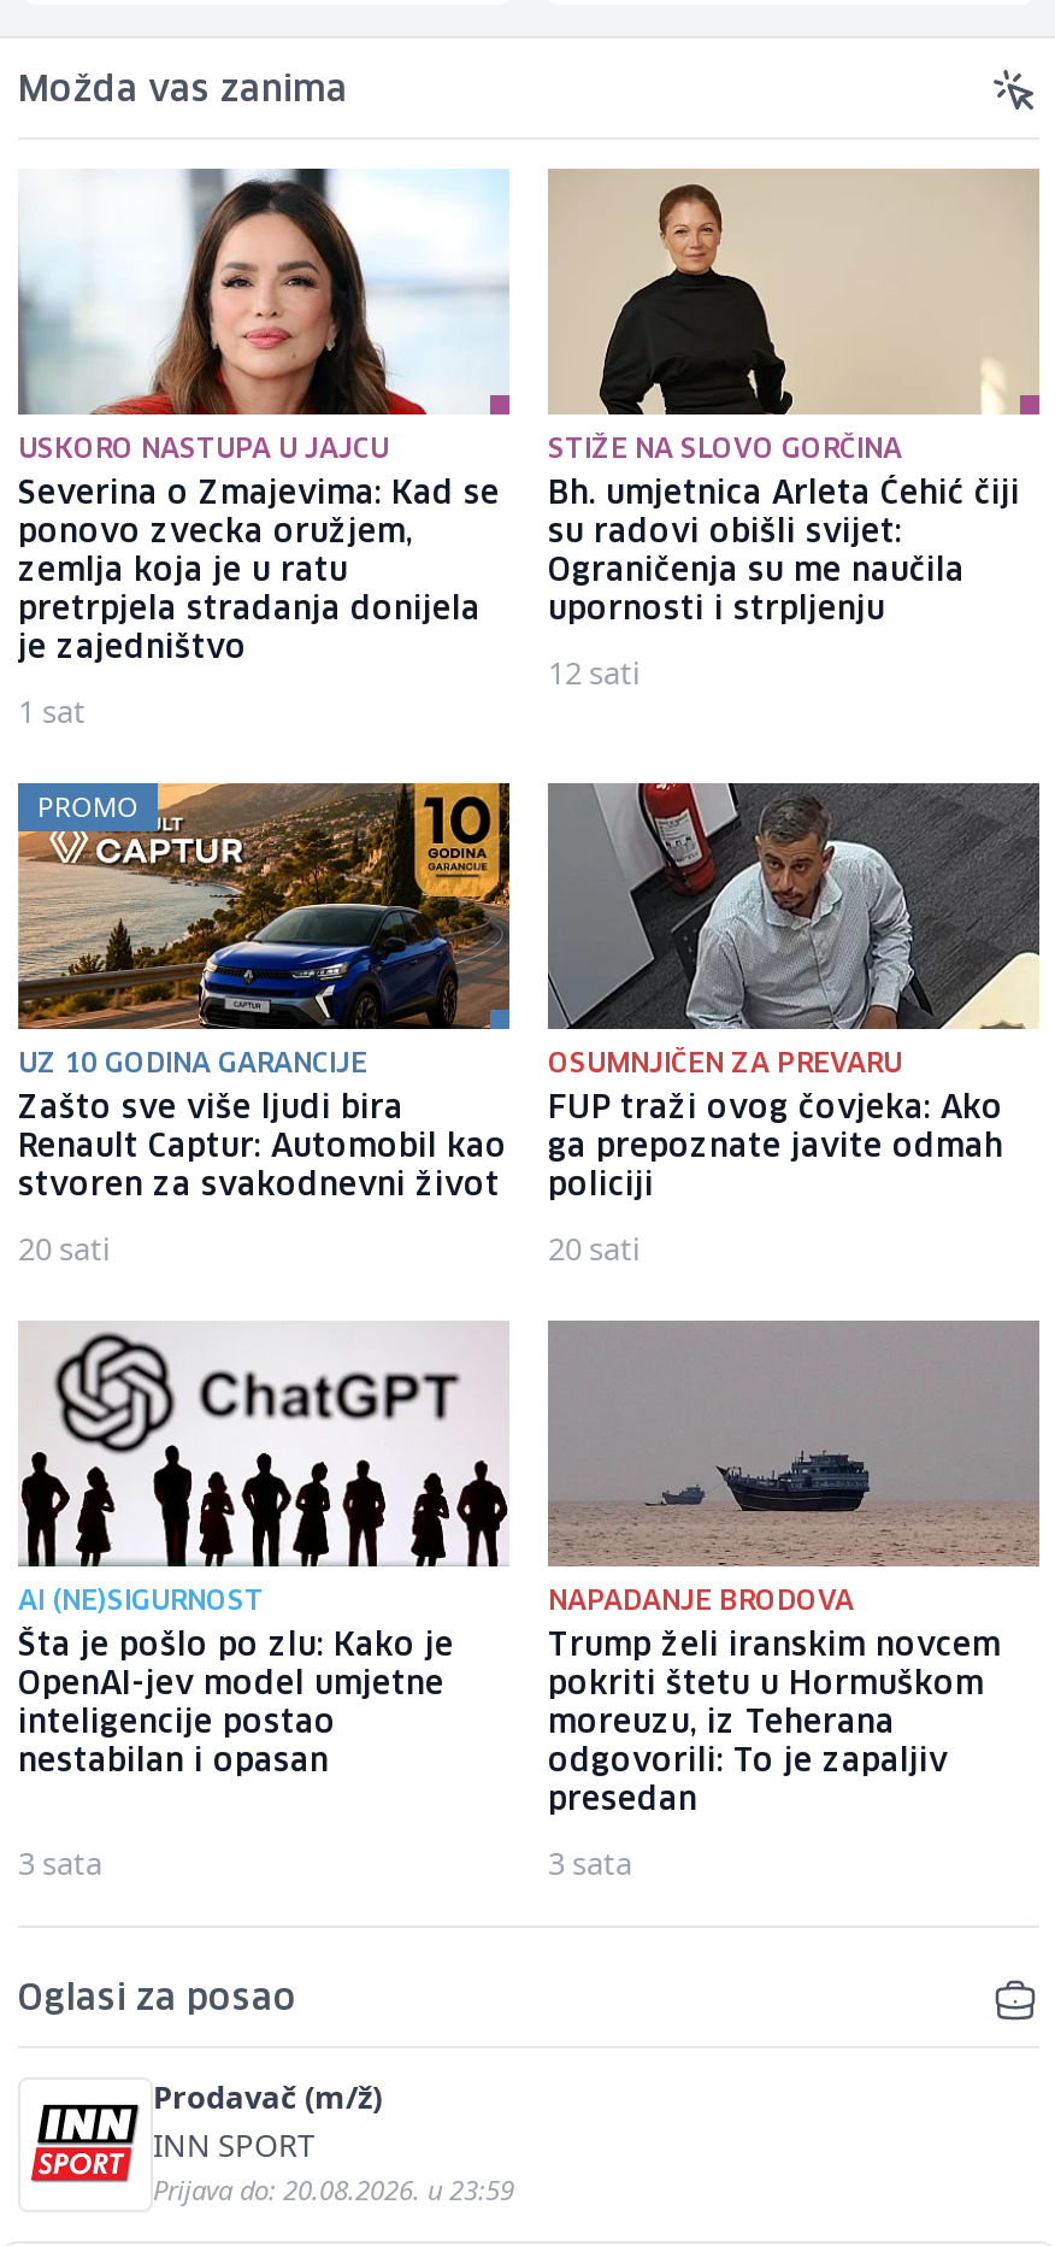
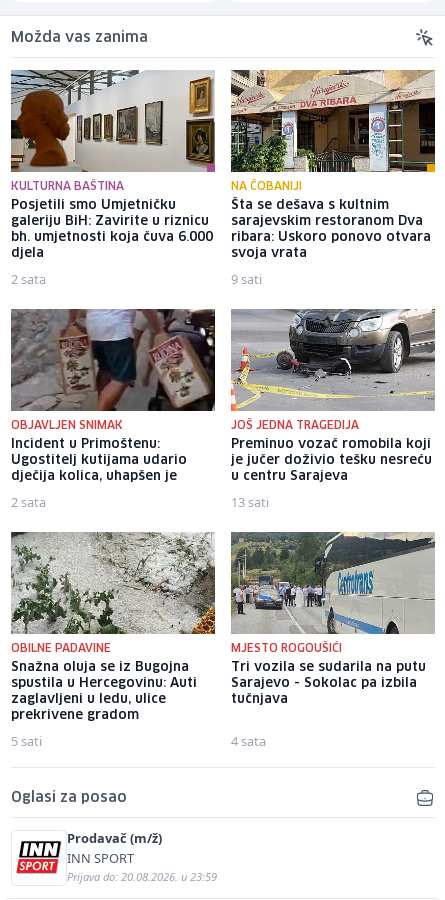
[18,169,509,732] [image] | USKORO NASTUPA U JAJCU | Severina o Zmajevima: Kad se | ponovo zvecka oružjem, | zemlja koja je u ratu | pretrpjela stradanja donijela | je zajedništvo | 1 sat -> [11,69,216,288] [image] | KULTURNA BAŠTINA | Posjetili smo Umjetničku | galeriju BiH: Zavirite u riznicu | bh. umjetnosti koja čuva 6.000 | djela | 2 sata
[37,171,1042,823] [image] | STIŽE NA SLOVO GORČINA | Bh. umjetnica Arleta Ćehić čiji | su radovi obišli svijet: | Ograničenja su me naučila | upornosti i strpljenju | 12 sati | PROMO -> [230,70,436,288] [image] | NA ČOBANIJI | Šta se dešava s kultnim | sarajevskim restoranom Dva | ribara: Uskoro ponovo otvara | svoja vrata | 9 sati
[18,781,512,1269] [image] | UZ 10 GODINA GARANCIJE | Zašto sve više ljudi bira | Renault Captur: Automobil kao | stvoren za svakodnevni život | 20 sati -> [11,308,216,511] [image] | OBJAVLJEN SNIMAK | Incident u Primoštenu: | Ugostitelj kutijama udario | dječija kolica, uhapšen je | 2 sata
[546,781,1039,1269] [image] | OSUMNJIČEN ZA PREVARU | FUP traži ovog čovjeka: Ako | ga prepoznate javite odmah | policiji | 20 sati -> [230,308,435,511] [image] | JOŠ JEDNA TRAGEDIJA | Preminuo vozač romobila koji | je jučer doživio tešku nesreću | u centru Sarajeva | 13 sati
[18,1321,509,1884] [image] | AI (NE)SIGURNOST | Šta je pošlo po zlu: Kako je | OpenAI-jev model umjetne | inteligencije postao | nestabilan i opasan | 3 sata -> [10,531,216,750] [image] | OBILNE PADAVINE | Snažna oluja se iz Bugojna | spustila u Hercegovinu: Auti | zaglavljeni u ledu, ulice | prekrivene gradom | 5 sati
[548,1318,1037,1884] [image] | NAPADANJE BRODOVA | Trump želi iranskim novcem | pokriti štetu u Hormuškom | moreuzu, iz Teherana | odgovorili: To je zapaljiv | presedan | 3 sata -> [231,531,434,750] [image] | MJESTO ROGOUŠIĆI | Tri vozila se sudarila na putu | Sarajevo - Sokolac pa izbila | tučnjava | 4 sata

